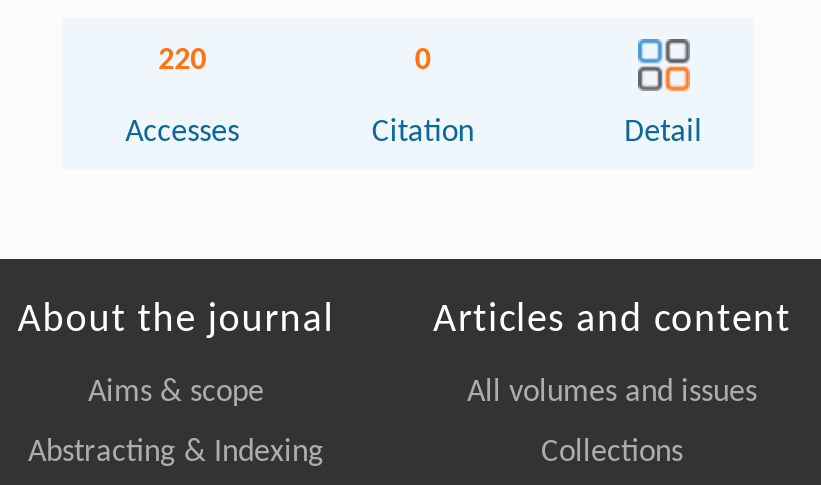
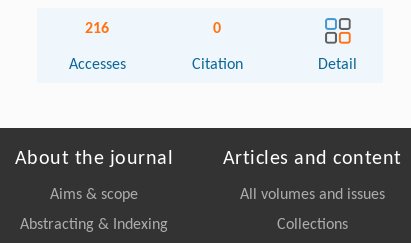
[158,45,206,77] 220 -> [85,21,109,37] 216

